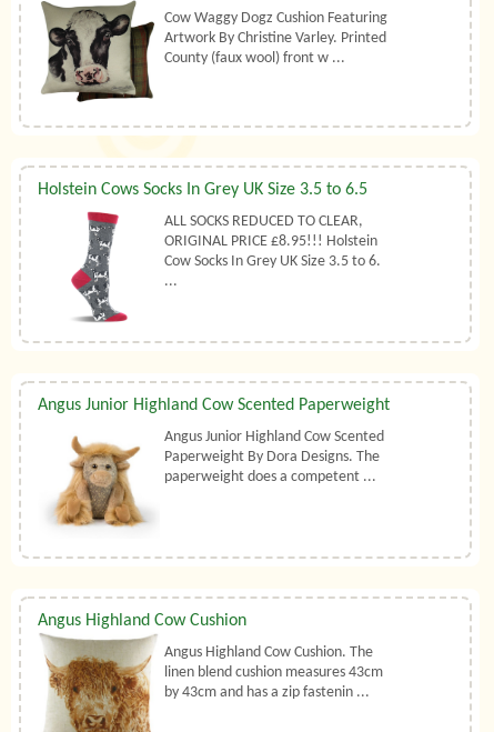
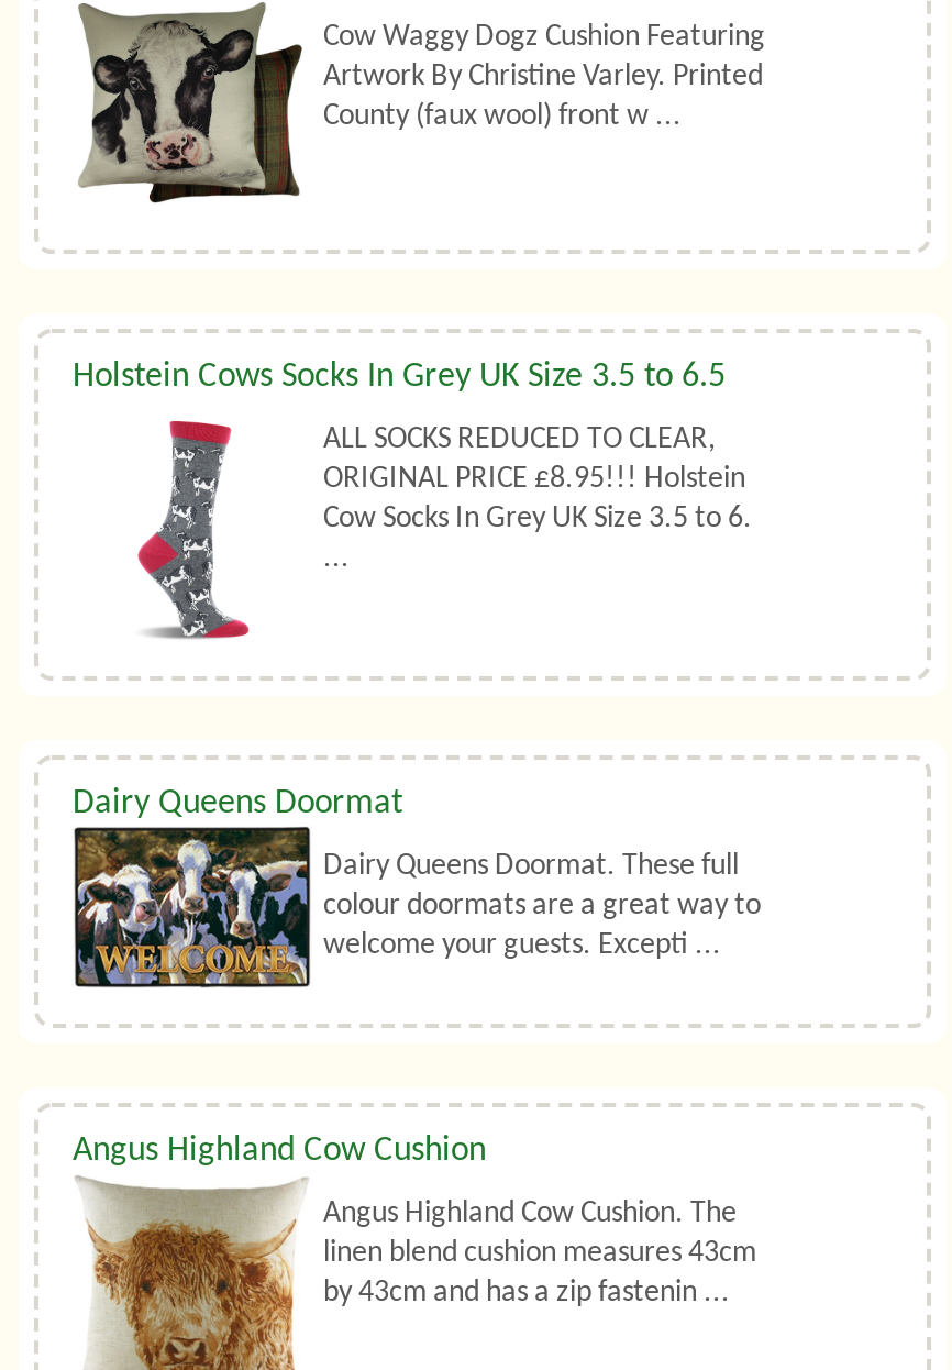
[38,397,390,414] Angus Junior Highland Cow Scented Paperweight -> [72,785,402,820] Dairy Queens Doormat
[39,429,385,528] [image] | Angus Junior Highland Cow Scented | Paperweight By Dora Designs. The | paperweight does a competent ... -> [71,838,761,990] [image] | Dairy Queens Doormat. These full | colour doormats are a great way to | welcome your guests. Excepti ...

